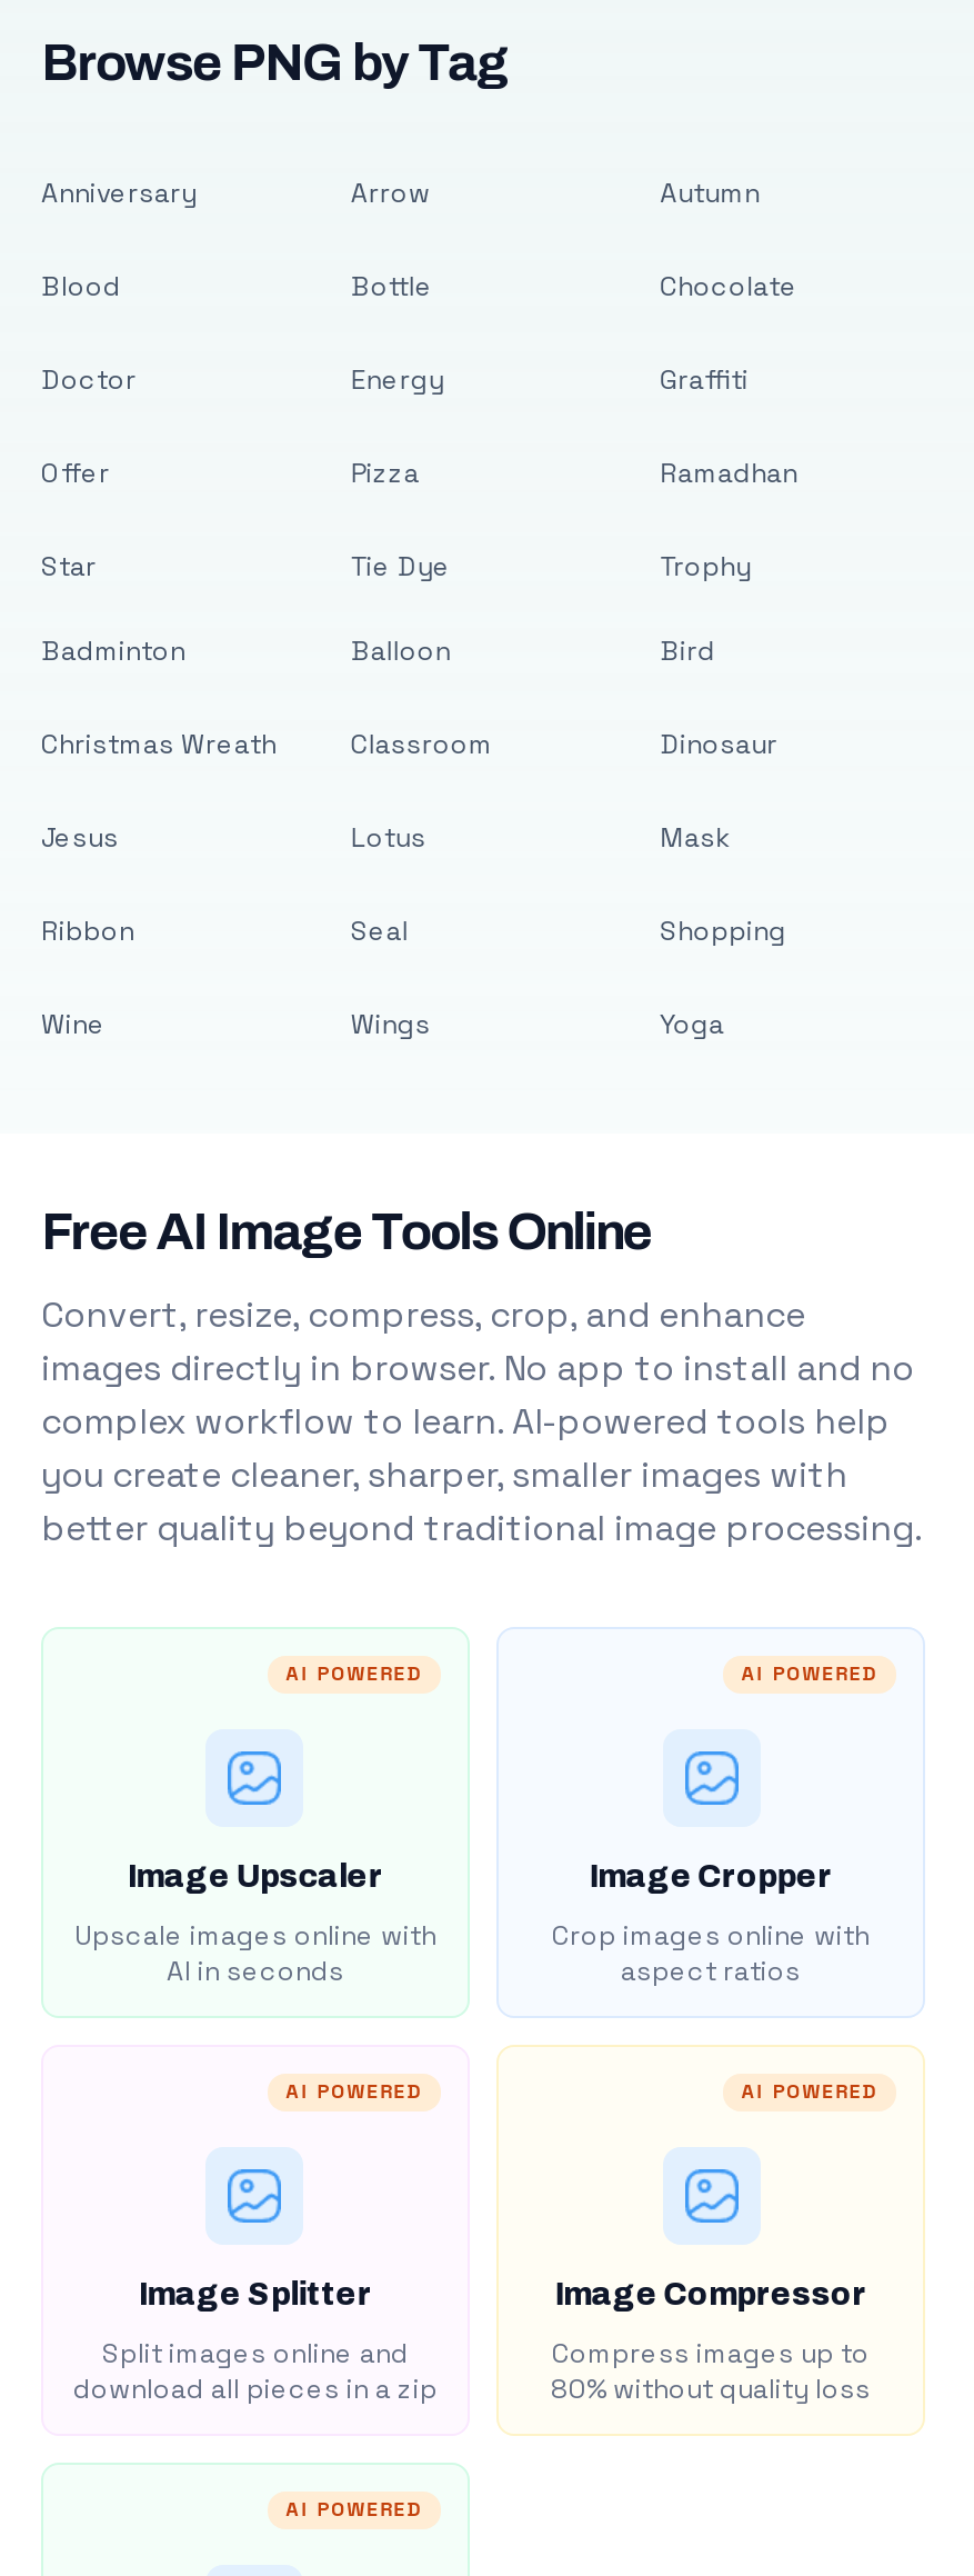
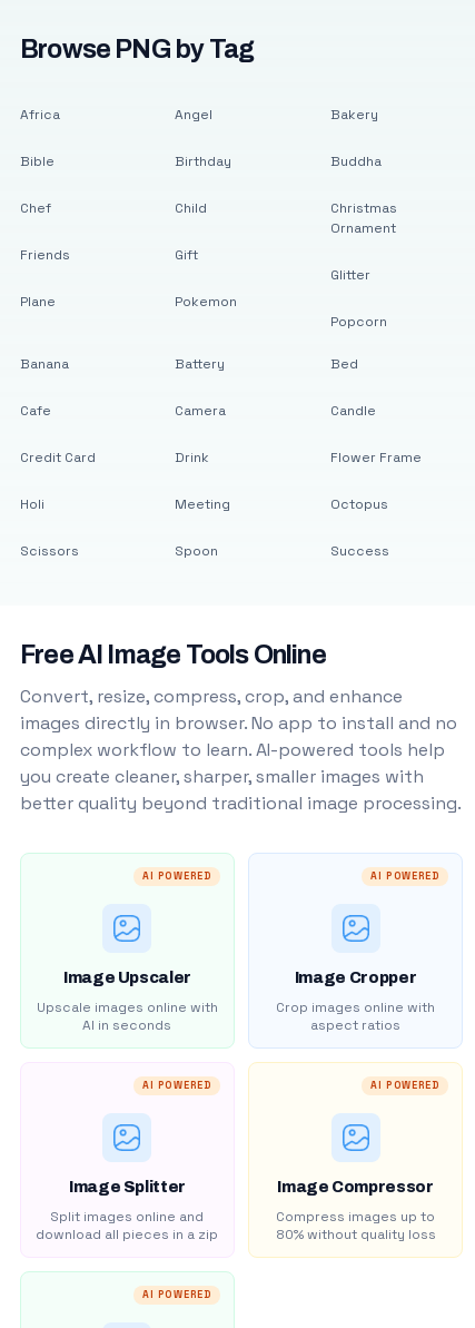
[41,176,197,211] Anniversary -> [20,106,60,124] Africa
[351,176,430,211] Arrow -> [175,106,213,124] Angel
[660,176,760,211] Autumn -> [330,106,378,124] Bakery
[41,269,121,304] Blood -> [20,153,55,170] Bible
[351,269,433,304] Bottle -> [175,153,232,170] Birthday
[660,269,798,304] Chocolate -> [330,153,381,170] Buddha
[41,362,137,398] Doctor -> [20,199,51,217] Chef
[351,362,444,398] Energy -> [175,199,207,217] Child
[660,362,749,398] Graffiti -> [330,199,397,237] Christmas | Ornament
[41,456,110,491] Offer -> [20,246,70,264] Friends
[351,456,419,491] Pizza -> [175,246,198,264] Gift
[660,456,798,491] Ramadhan -> [330,266,370,284] Glitter
[41,549,97,585] Star -> [20,293,56,311] Plane
[351,549,450,585] Tie Dye -> [175,293,237,311] Pokemon
[660,549,751,585] Trophy -> [330,313,387,331] Popcorn
[41,633,185,669] Badminton -> [20,355,69,373] Banana
[351,633,450,669] Balloon -> [175,355,225,373] Battery
[660,633,716,669] Bird -> [330,355,358,373] Bed
[41,727,277,762] Christmas Wreath -> [20,402,51,420] Cafe
[351,727,493,762] Classroom -> [175,402,226,420] Camera
[660,727,778,762] Dinosaur -> [330,402,376,420] Candle
[41,820,119,856] Jesus -> [20,449,96,466] Credit Card
[351,820,426,856] Lotus -> [175,449,209,466] Drink
[660,820,731,856] Mask -> [330,449,421,466] Flower Frame
[41,913,134,949] Ribbon -> [20,495,44,513] Holi
[351,913,408,949] Seal -> [175,495,231,513] Meeting
[660,913,787,949] Shopping -> [330,495,388,513] Octopus
[41,1007,106,1042] Wine -> [20,542,79,560] Scissors
[351,1007,430,1042] Wings -> [175,542,218,560] Spoon
[660,1007,725,1042] Yoga -> [330,542,389,560] Success

